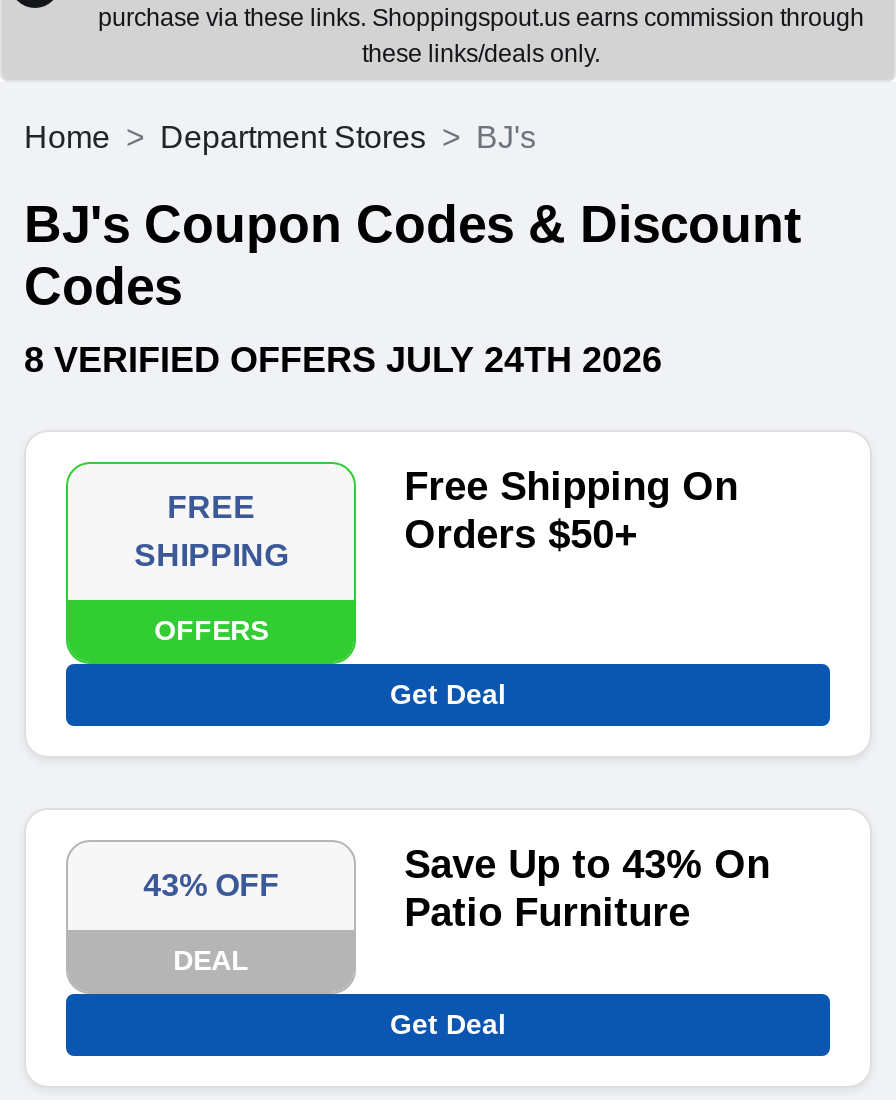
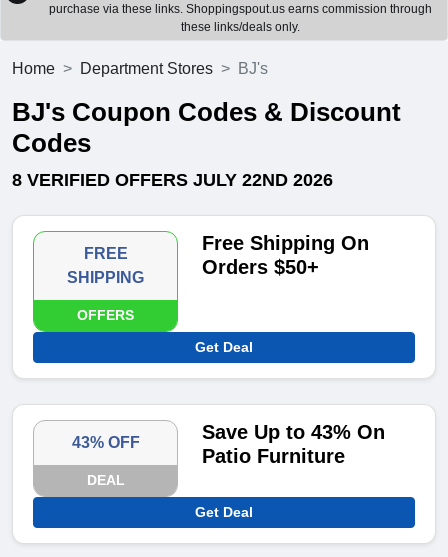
[24,341,662,381] 8 VERIFIED OFFERS JULY 24TH 2026 -> [12,170,333,190] 8 VERIFIED OFFERS JULY 22ND 2026

